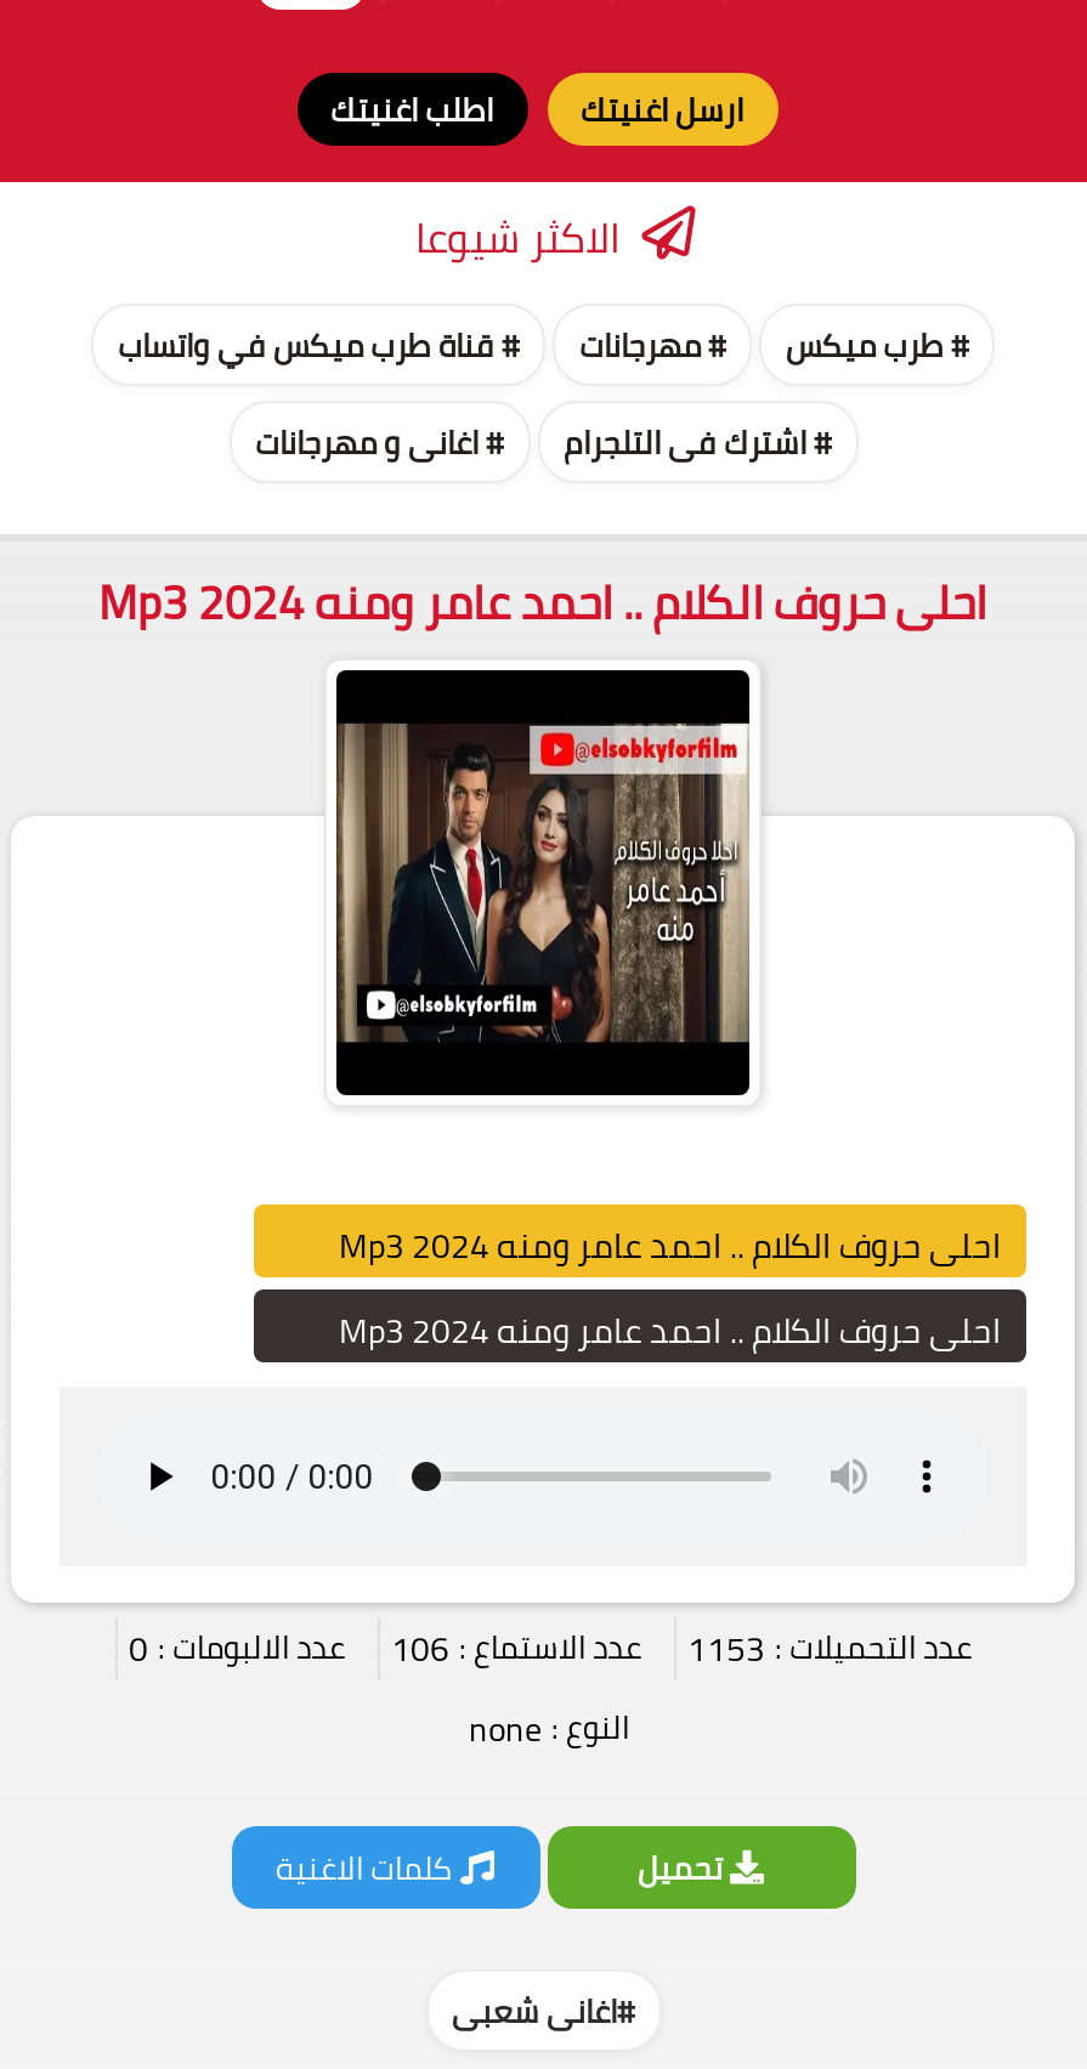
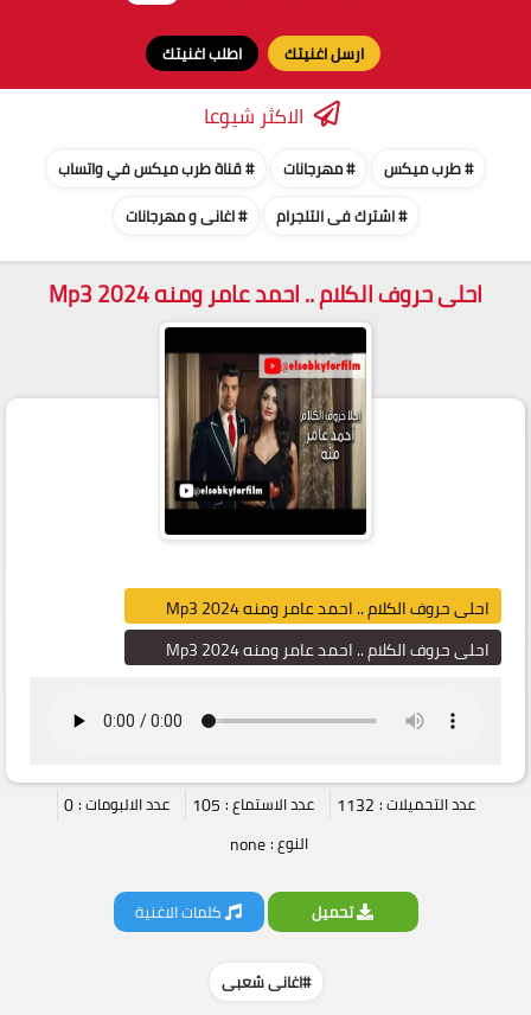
[391,1617,641,1680] عدد الاستماع : 106 -> [191,790,314,821] عدد الاستماع : 105
[687,1617,972,1680] عدد التحميلات : 1153 -> [336,790,475,821] عدد التحميلات : 1132

